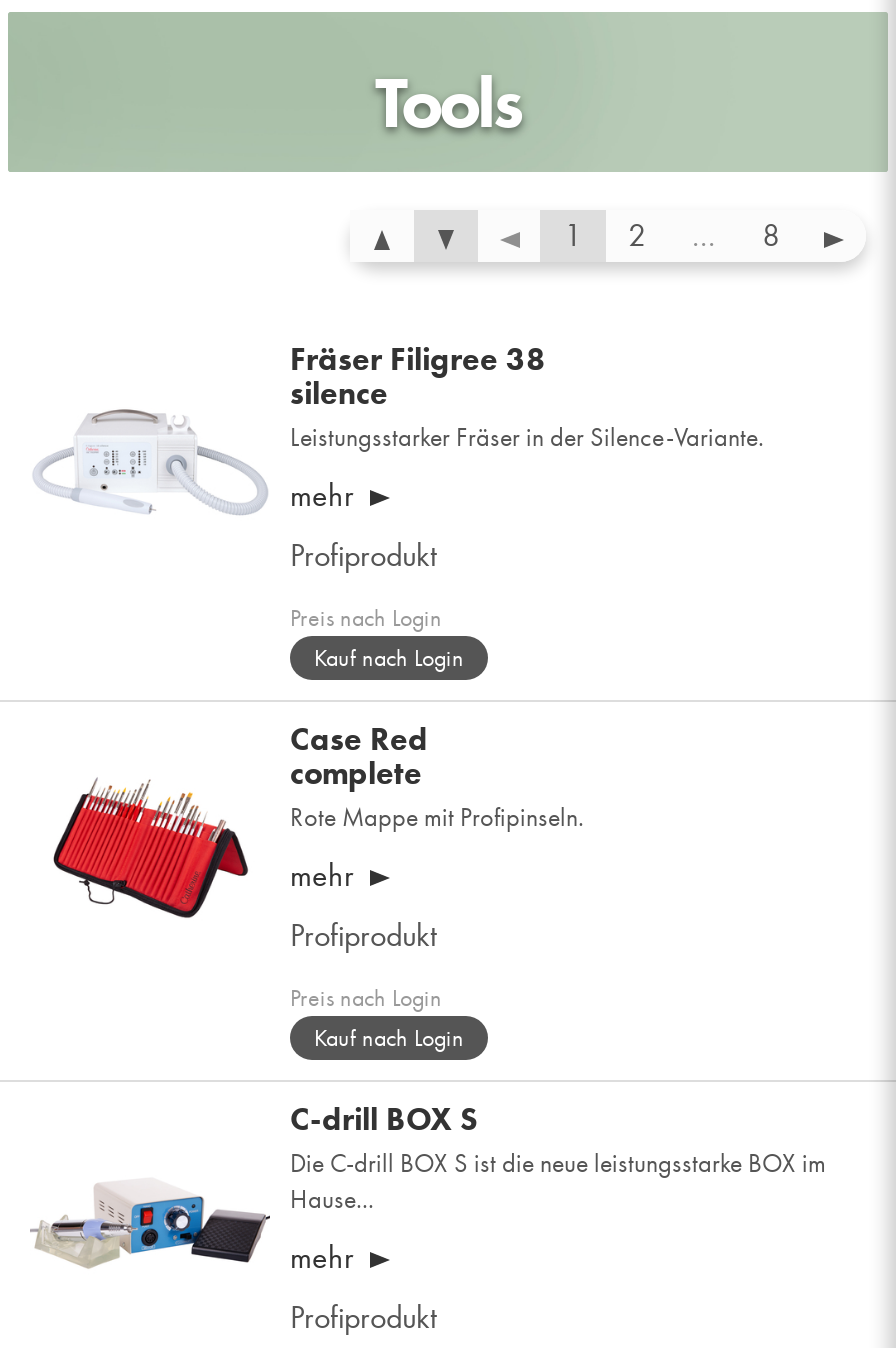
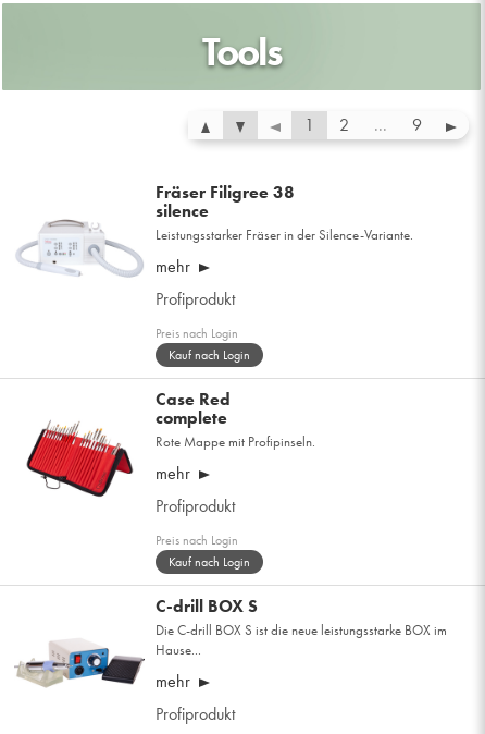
[762,216,780,254] 8 -> [412,114,422,135] 9

